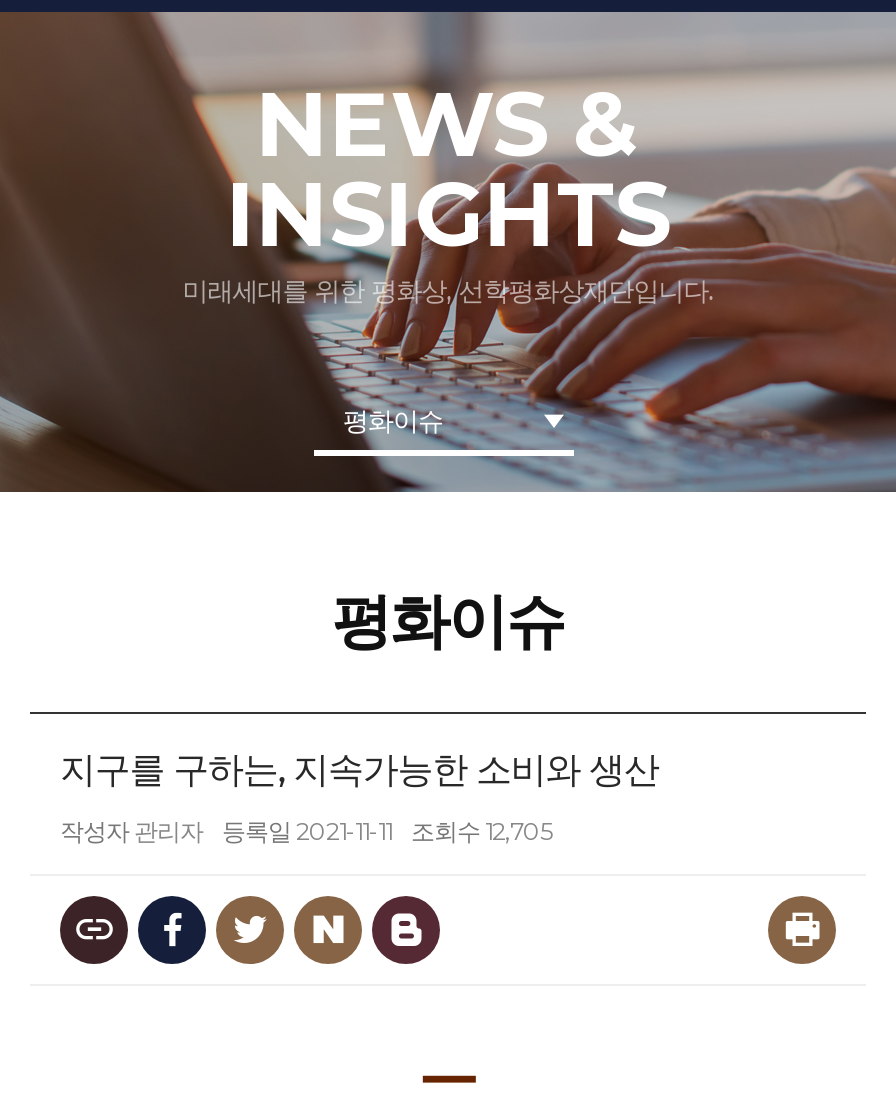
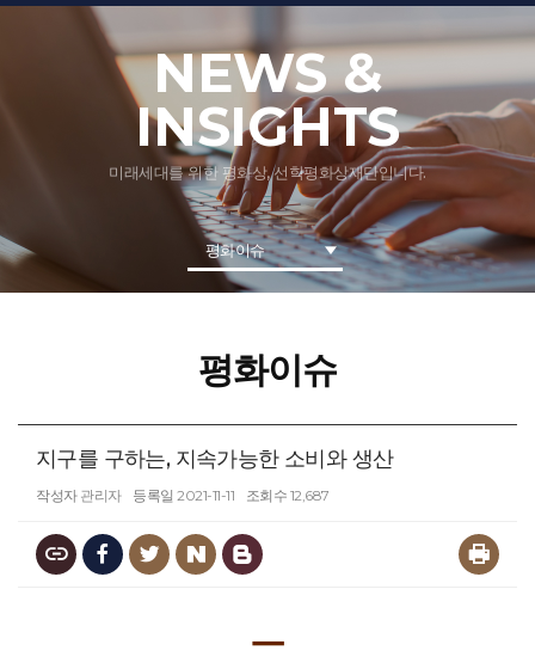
[411,815,551,845] 조회수 12,705 -> [245,486,329,504] 조회수 12,687

